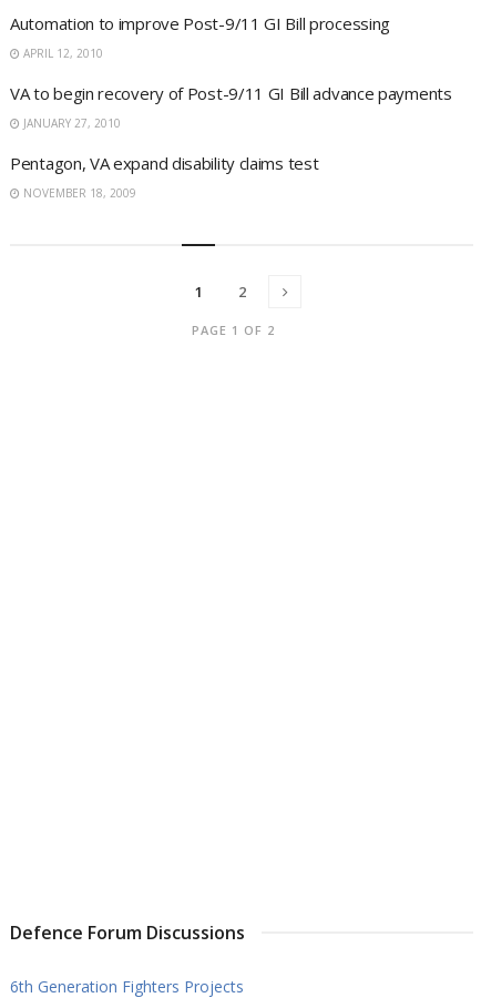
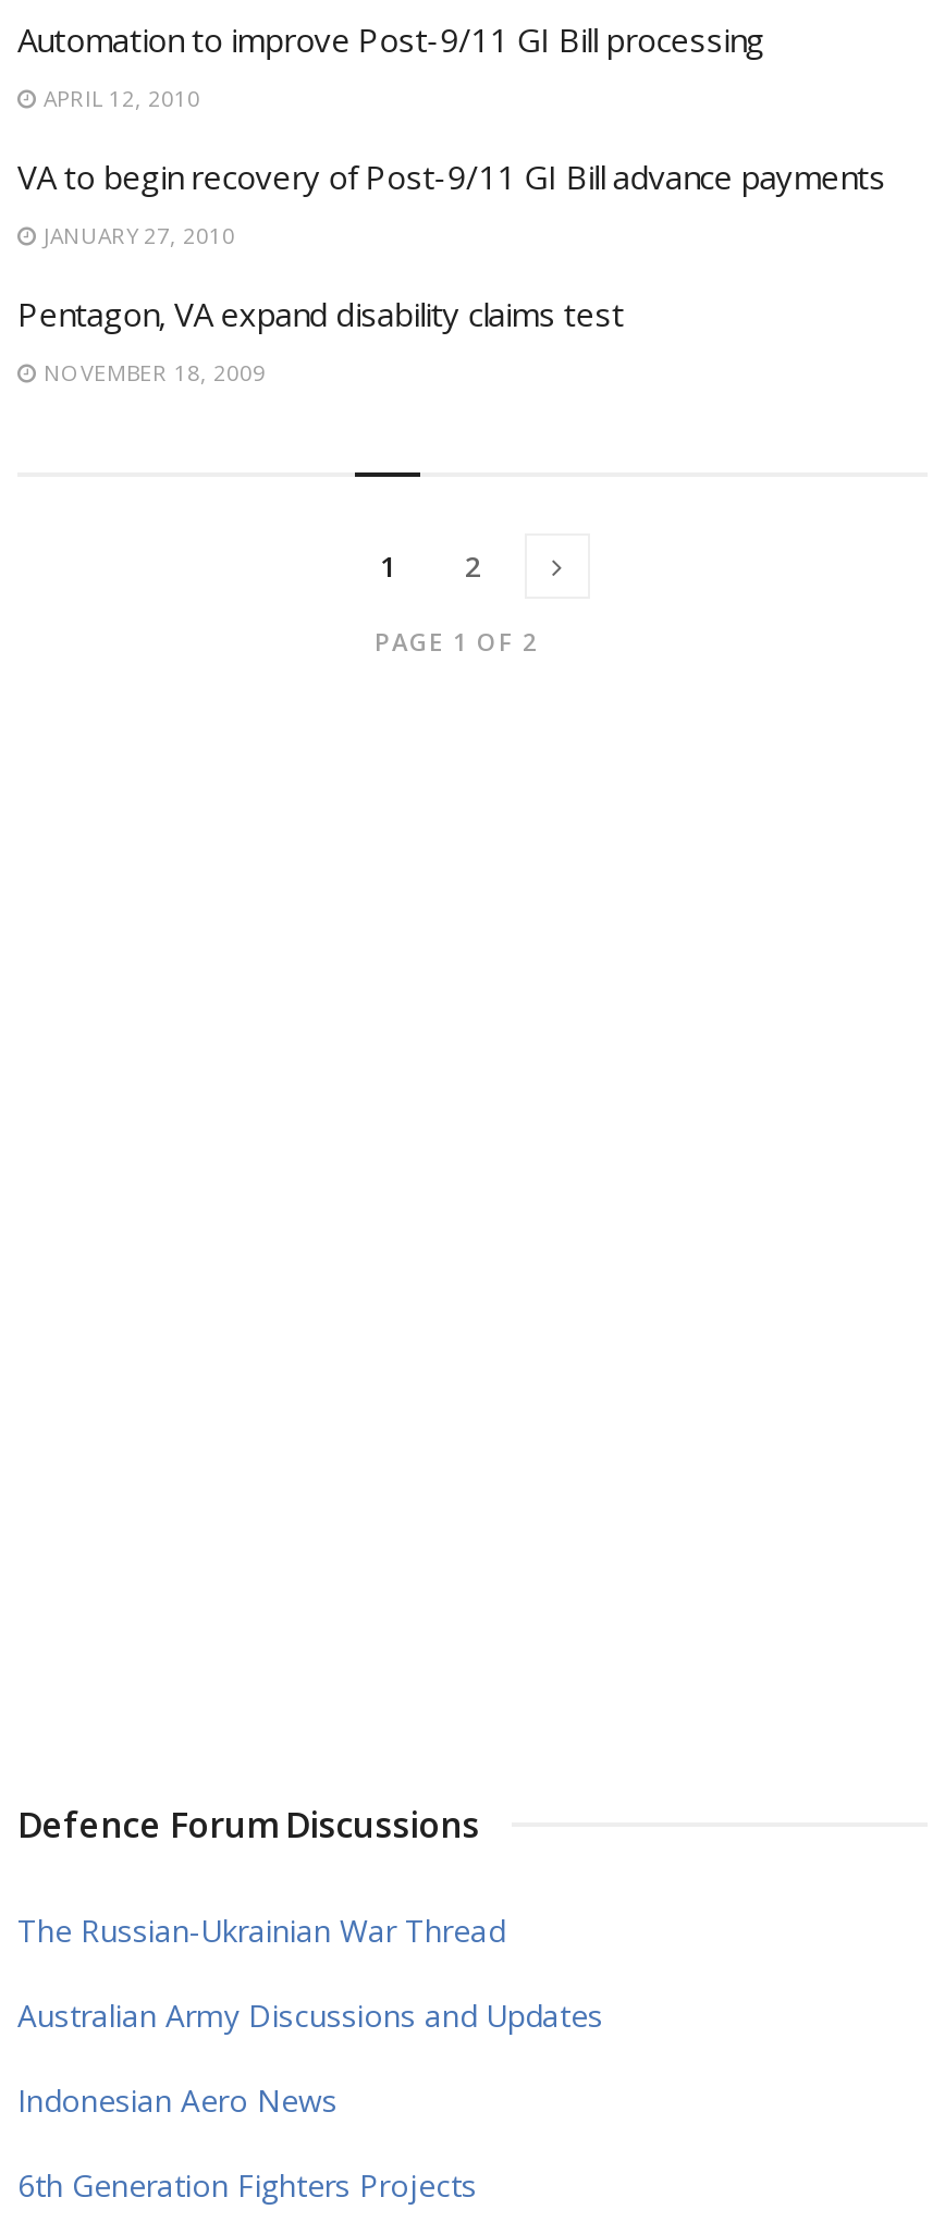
none -> [17,1908,603,2120] The Russian-Ukrainian War Thread | Australian Army Discussions and Updates | Indonesian Aero News

